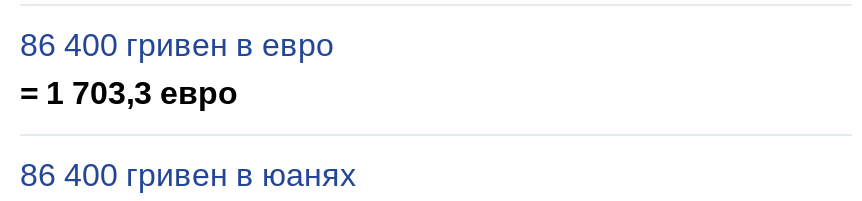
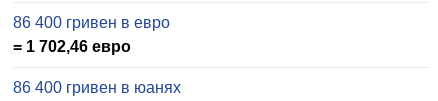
[20,76,238,110] = 1 703,3 евро -> [13,38,131,55] = 1 702,46 евро

